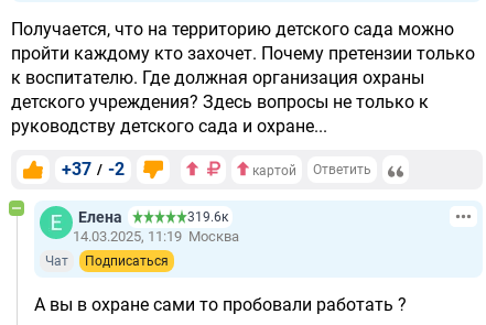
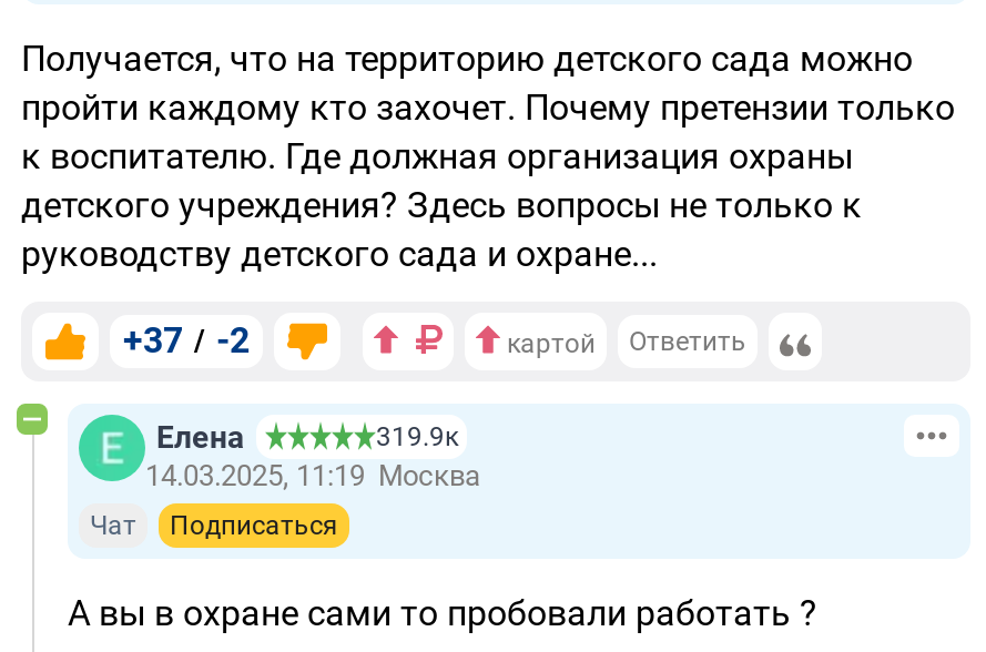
[187,209,228,224] 319.6к -> [376,420,458,451] 319.9к

